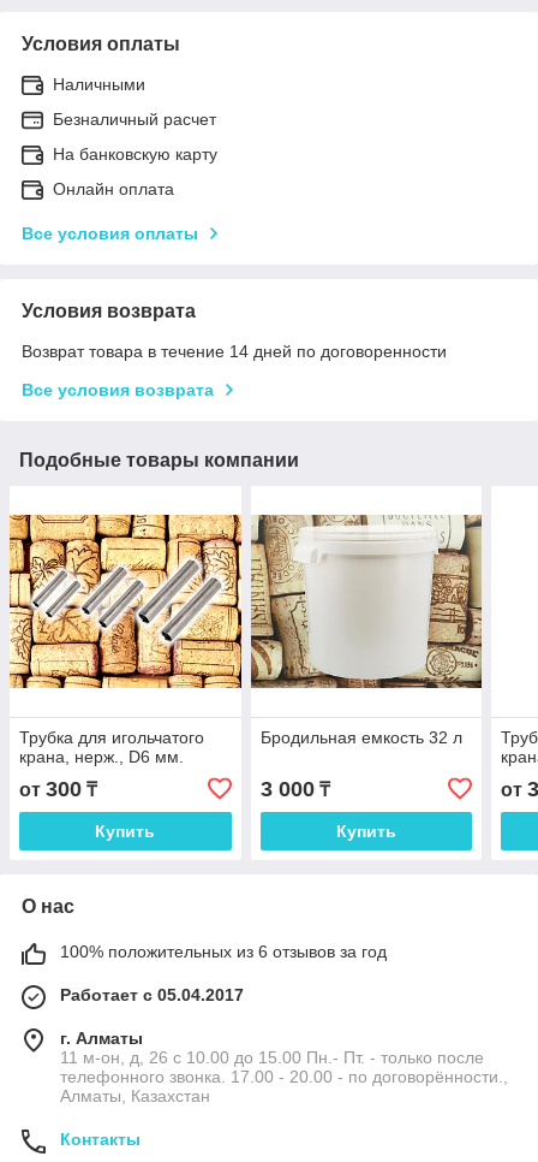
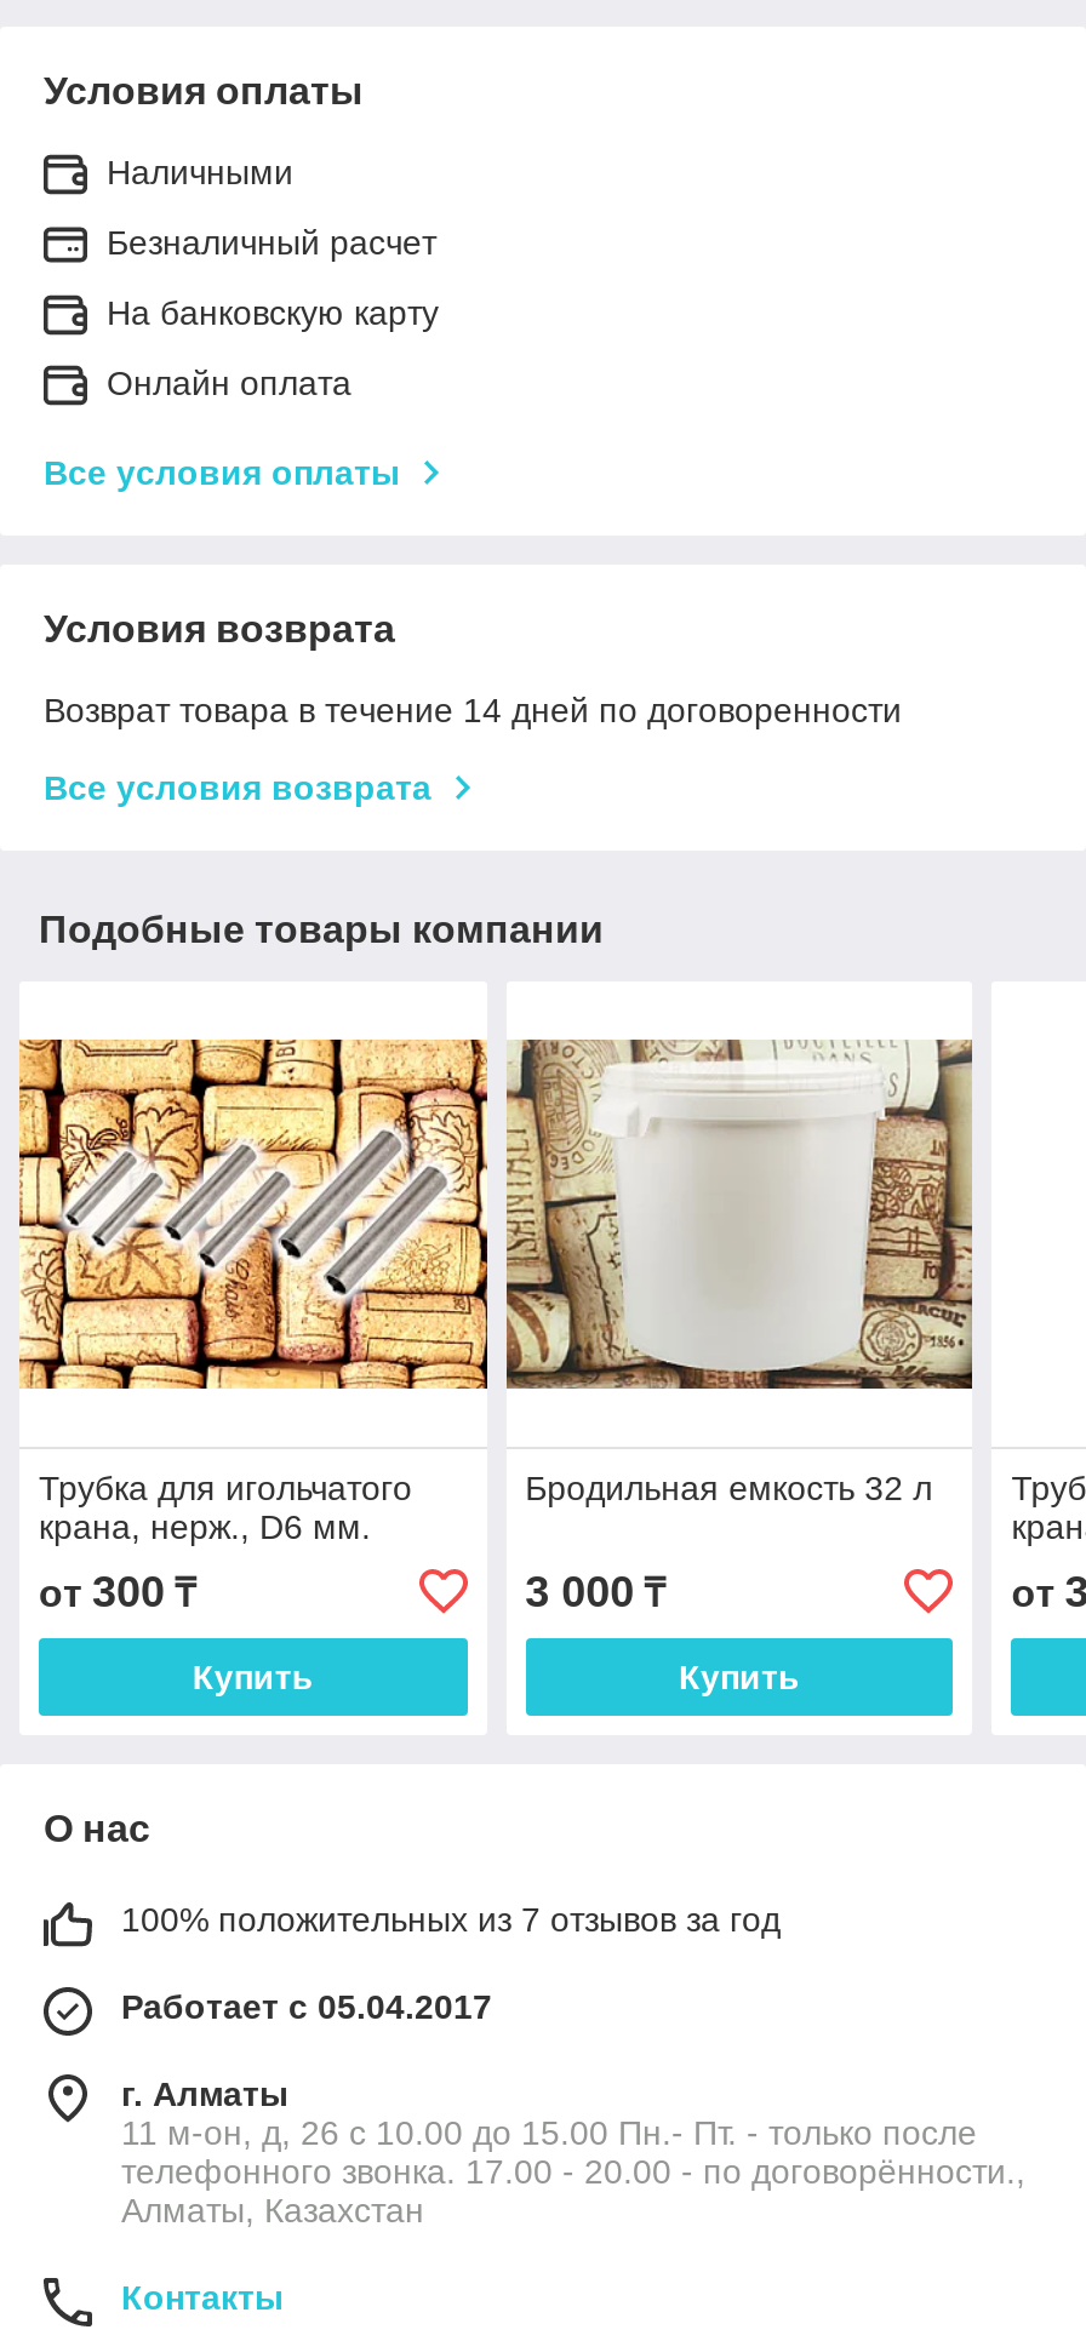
[60,942,387,962] 100% положительных из 6 отзывов за год -> [121,1901,781,1940] 100% положительных из 7 отзывов за год

